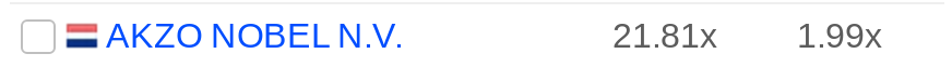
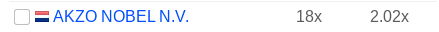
[612,17,882,54] 21.81x | 1.99x -> [296,8,408,25] 18x | 2.02x

